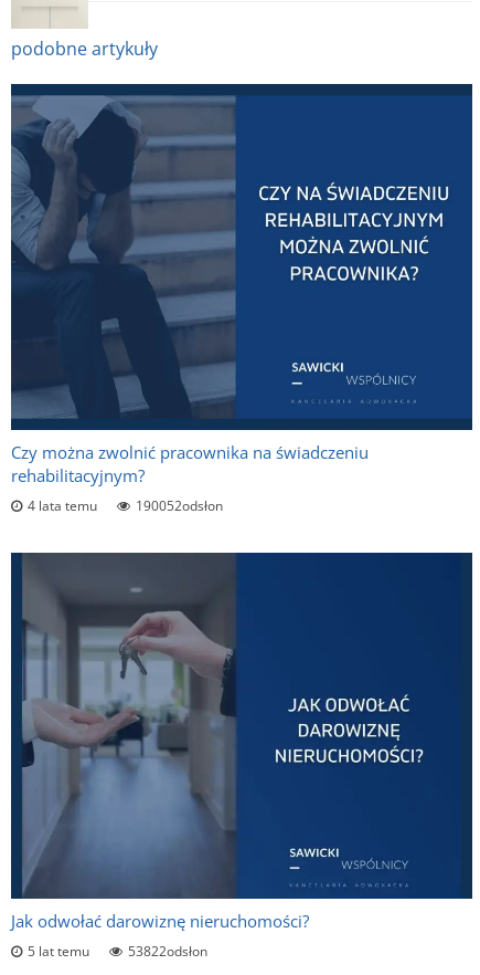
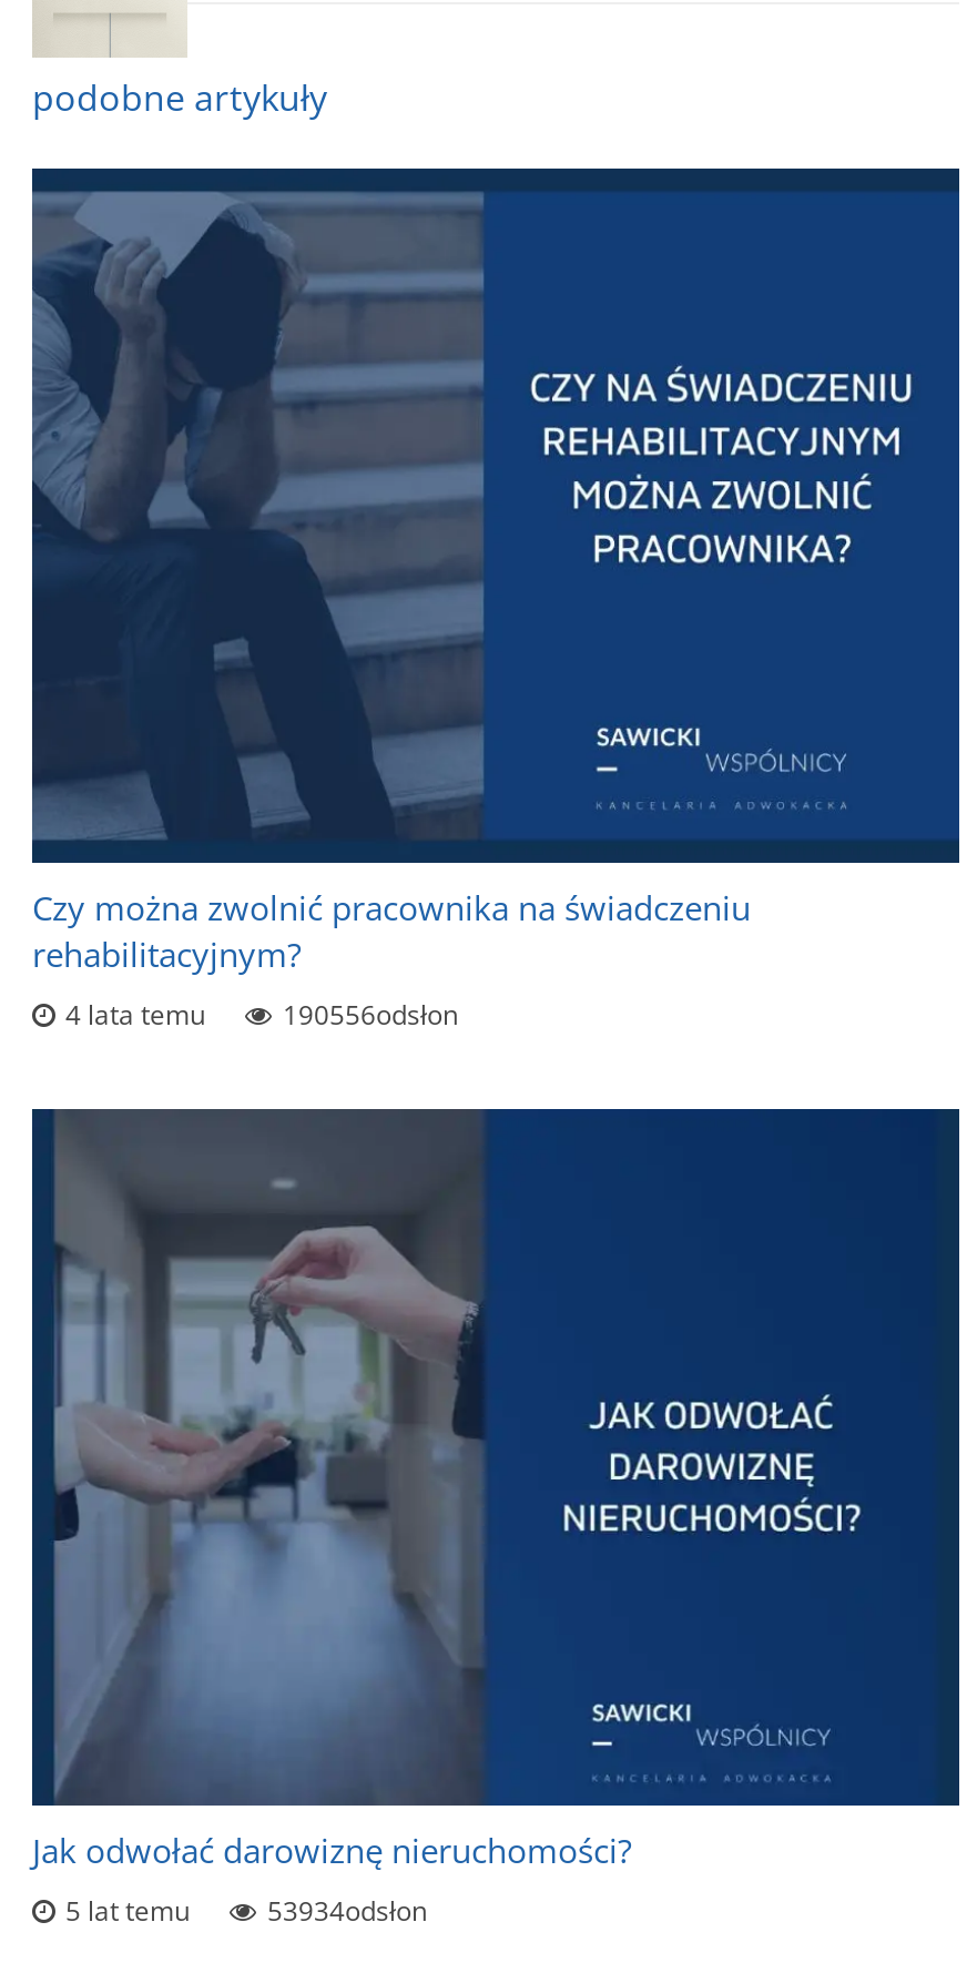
[136,496,223,515] 190052odsłon -> [283,996,458,1034] 190556odsłon
[128,942,207,961] 53822odsłon -> [267,1891,427,1929] 53934odsłon

